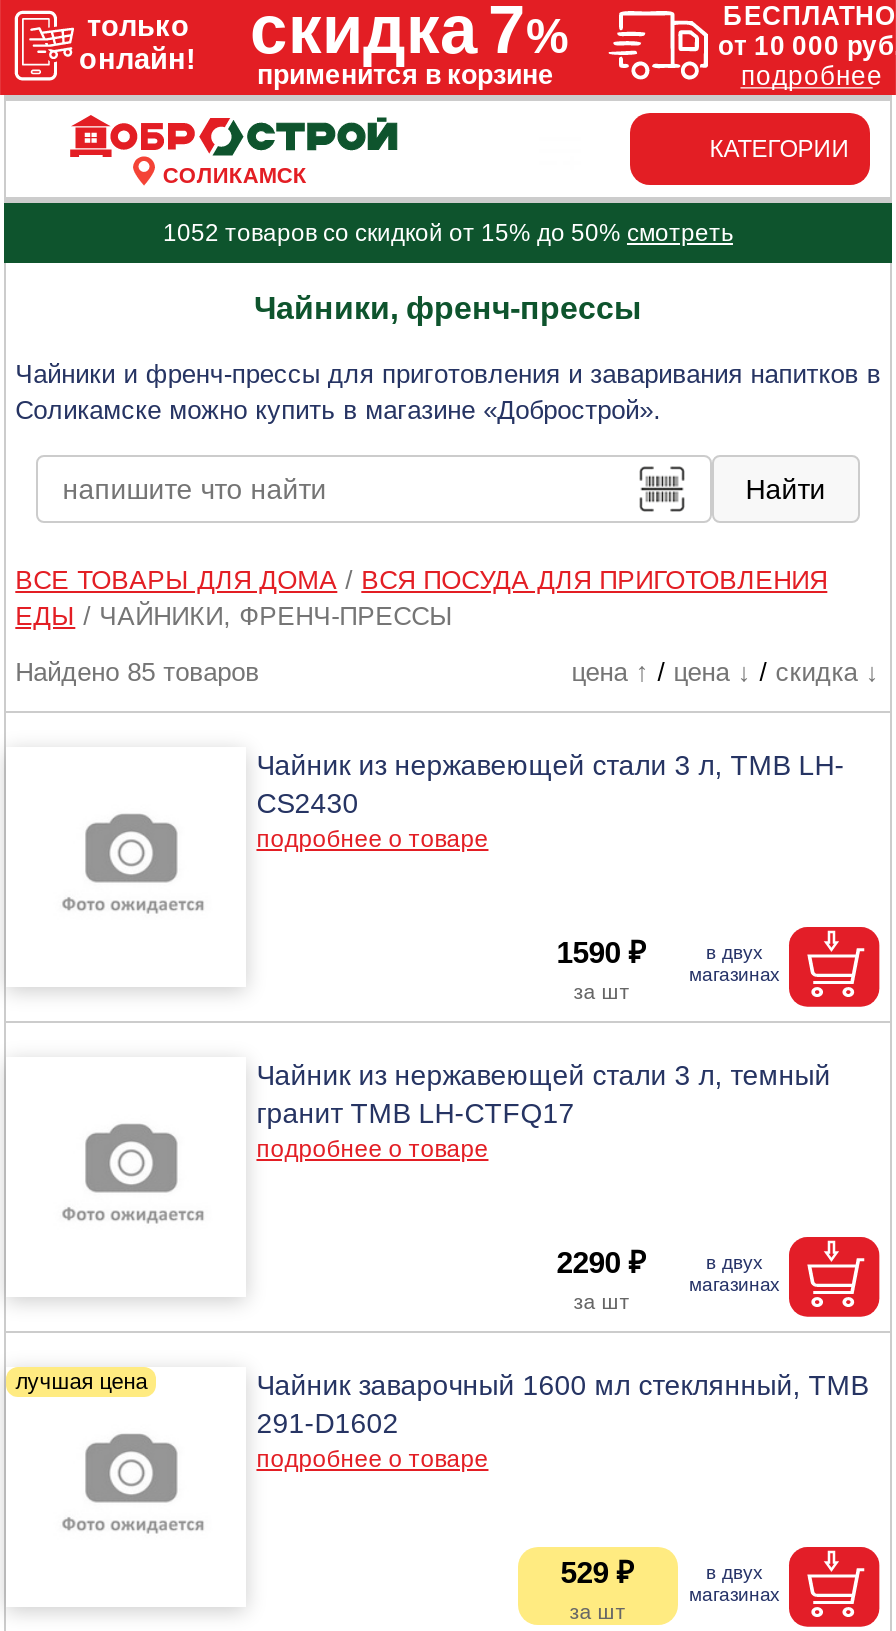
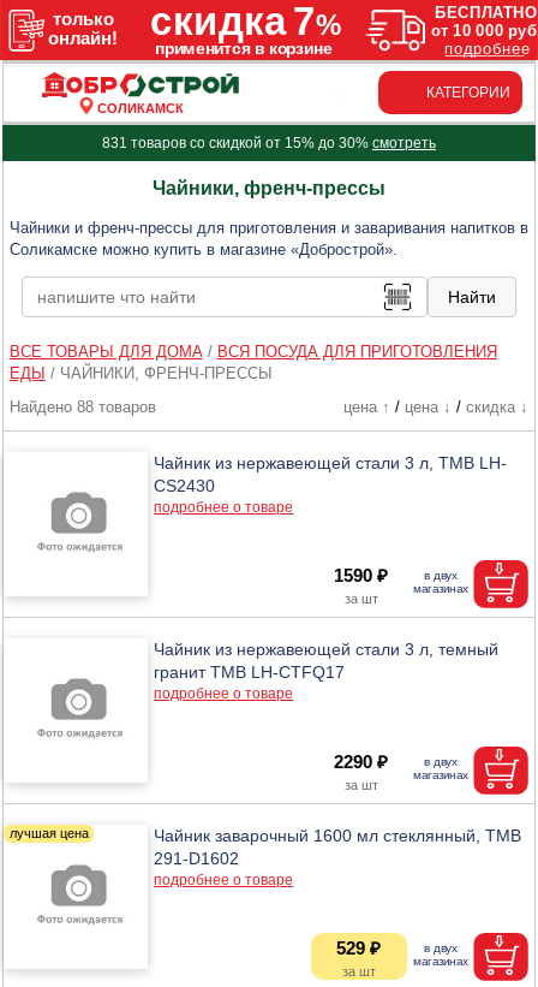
[163,219,733,247] 1052 товаров со скидкой от 15% до 50% смотреть -> [102,134,436,151] 831 товаров со скидкой от 15% до 30% смотреть
[15,657,259,687] Найдено 85 товаров -> [9,398,156,416] Найдено 88 товаров

